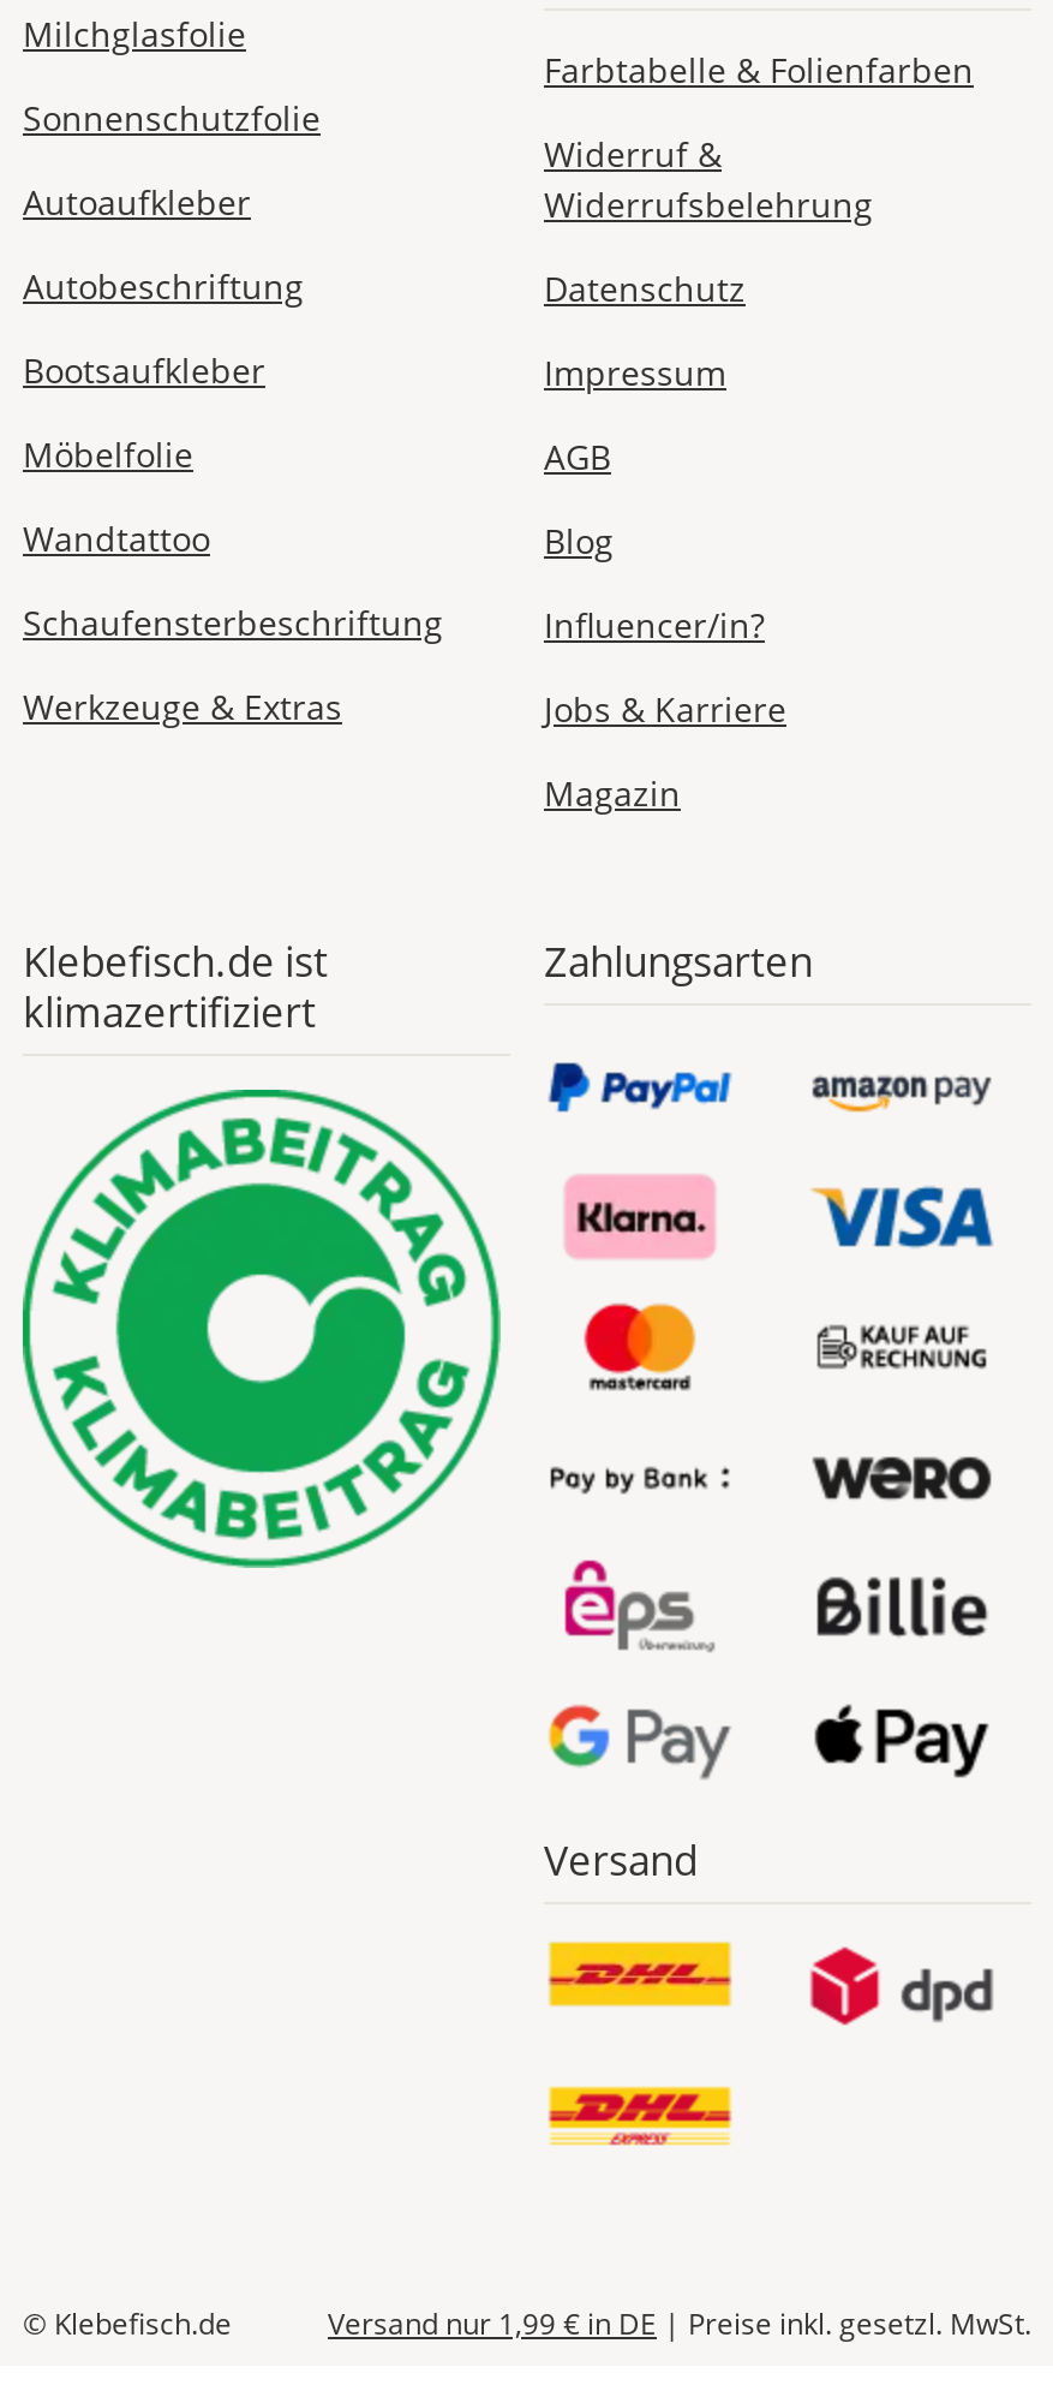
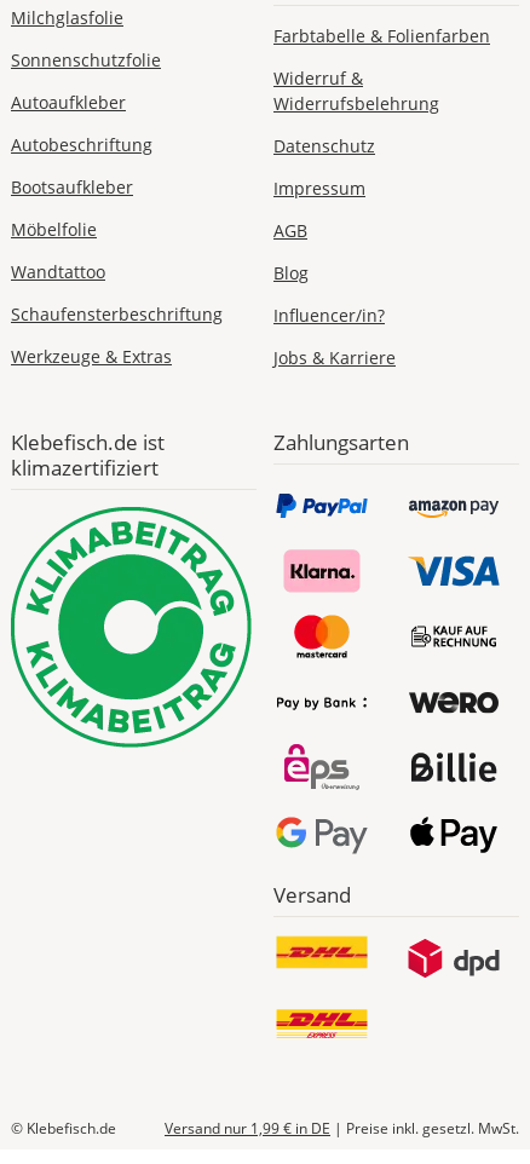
[544,770,681,816] Magazin -> none

